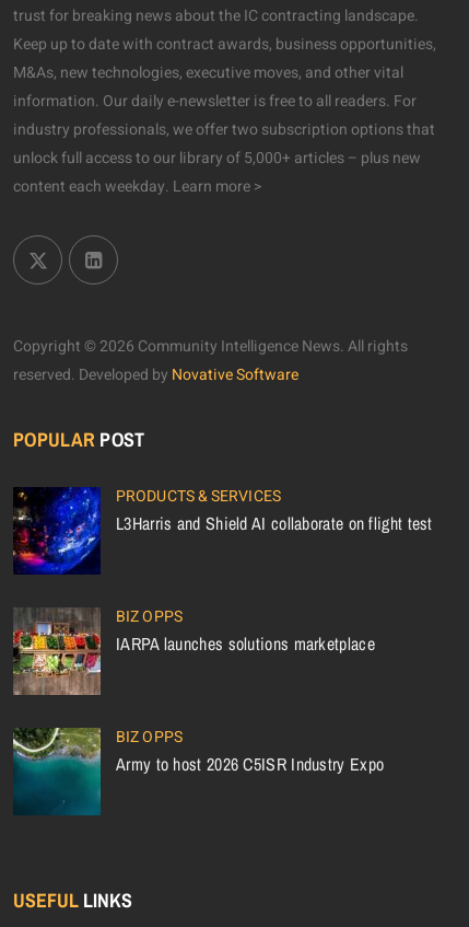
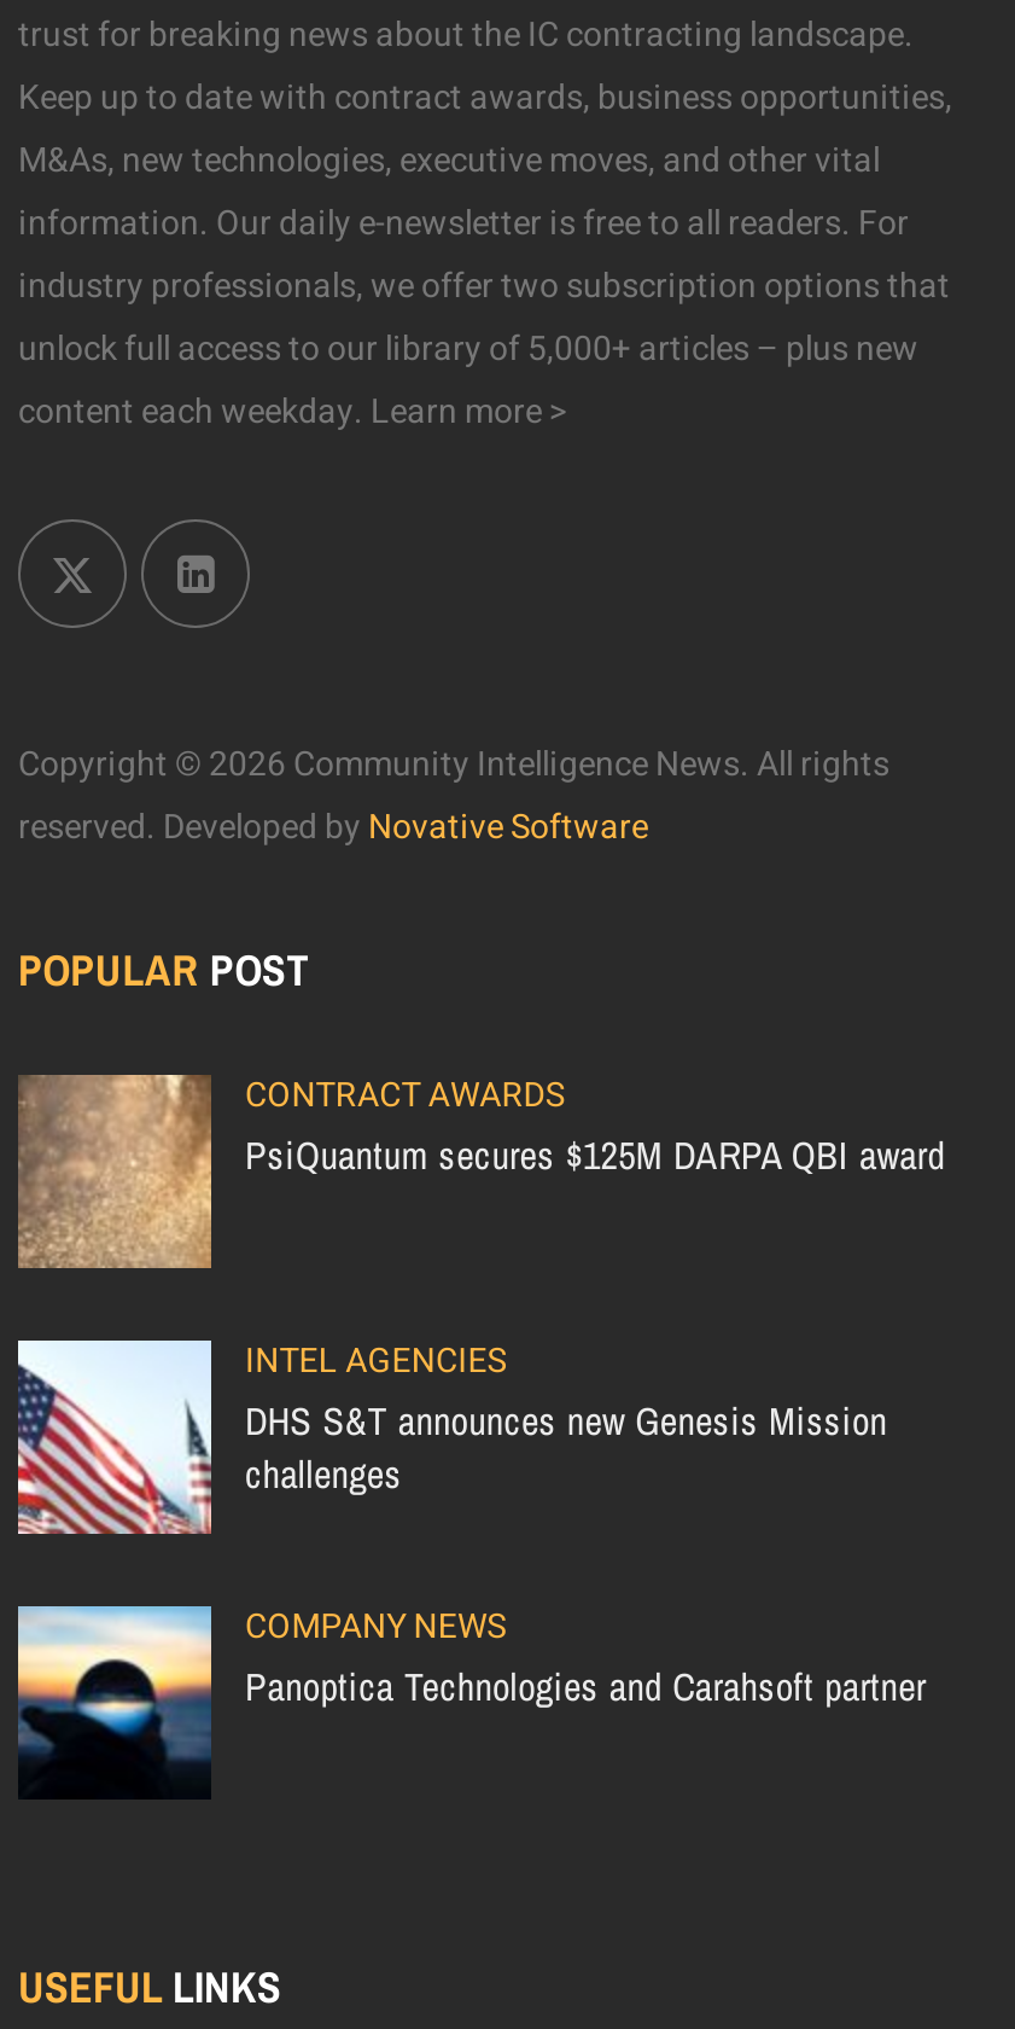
[12,485,433,576] [image] | PRODUCTS & SERVICES | L3Harris and Shield AI collaborate on flight test -> [16,1070,945,1271] [image] | CONTRACT AWARDS | PsiQuantum secures $125M DARPA QBI award
[12,605,375,696] [image] | BIZ OPPS | IARPA launches solutions marketplace -> [16,1335,887,1534] [image] | INTEL AGENCIES | DHS S&T announces new Genesis Mission | challenges
[12,725,384,816] [image] | BIZ OPPS | Army to host 2026 C5ISR Industry Expo -> [16,1601,926,1800] [image] | COMPANY NEWS | Panoptica Technologies and Carahsoft partner

